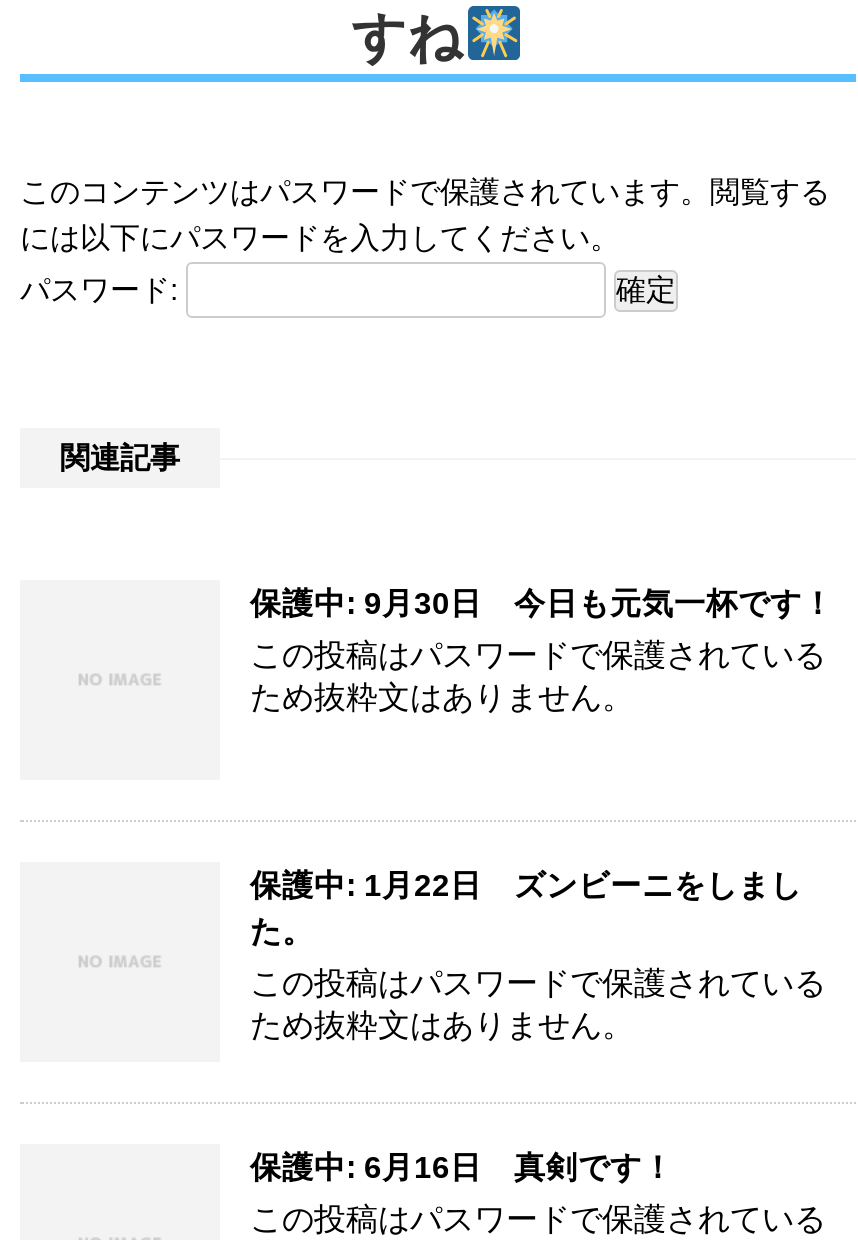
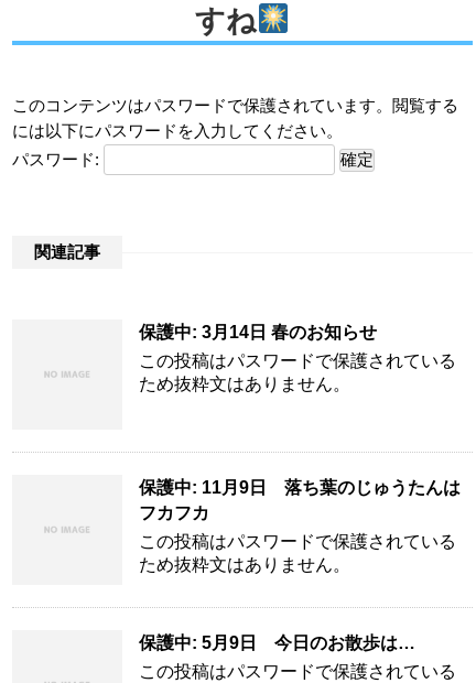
[250,587,834,621] 保護中: 9月30日 今日も元気一杯です！ -> [139,323,377,342] 保護中: 3月14日 春のお知らせ
[250,869,802,949] 保護中: 1月22日 ズンビーニをしまし | た。 -> [139,479,461,523] 保護中: 11月9日 落ち葉のじゅうたんは | フカフカ
[250,1151,674,1185] 保護中: 6月16日 真剣です！ -> [139,634,415,653] 保護中: 5月9日 今日のお散歩は…

